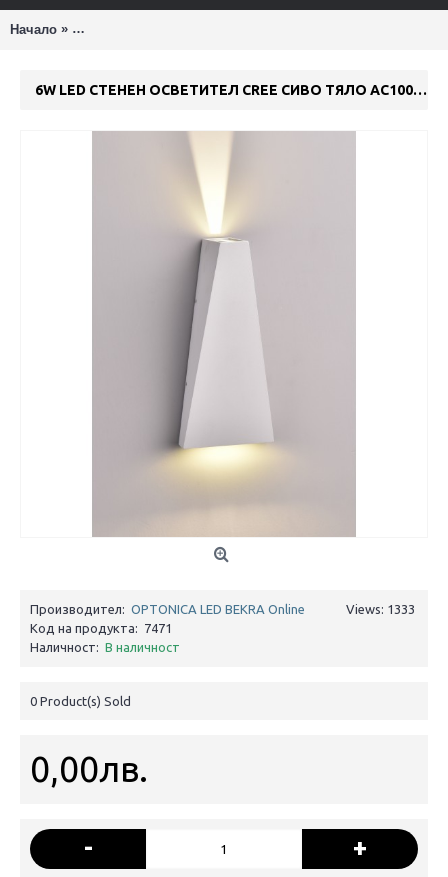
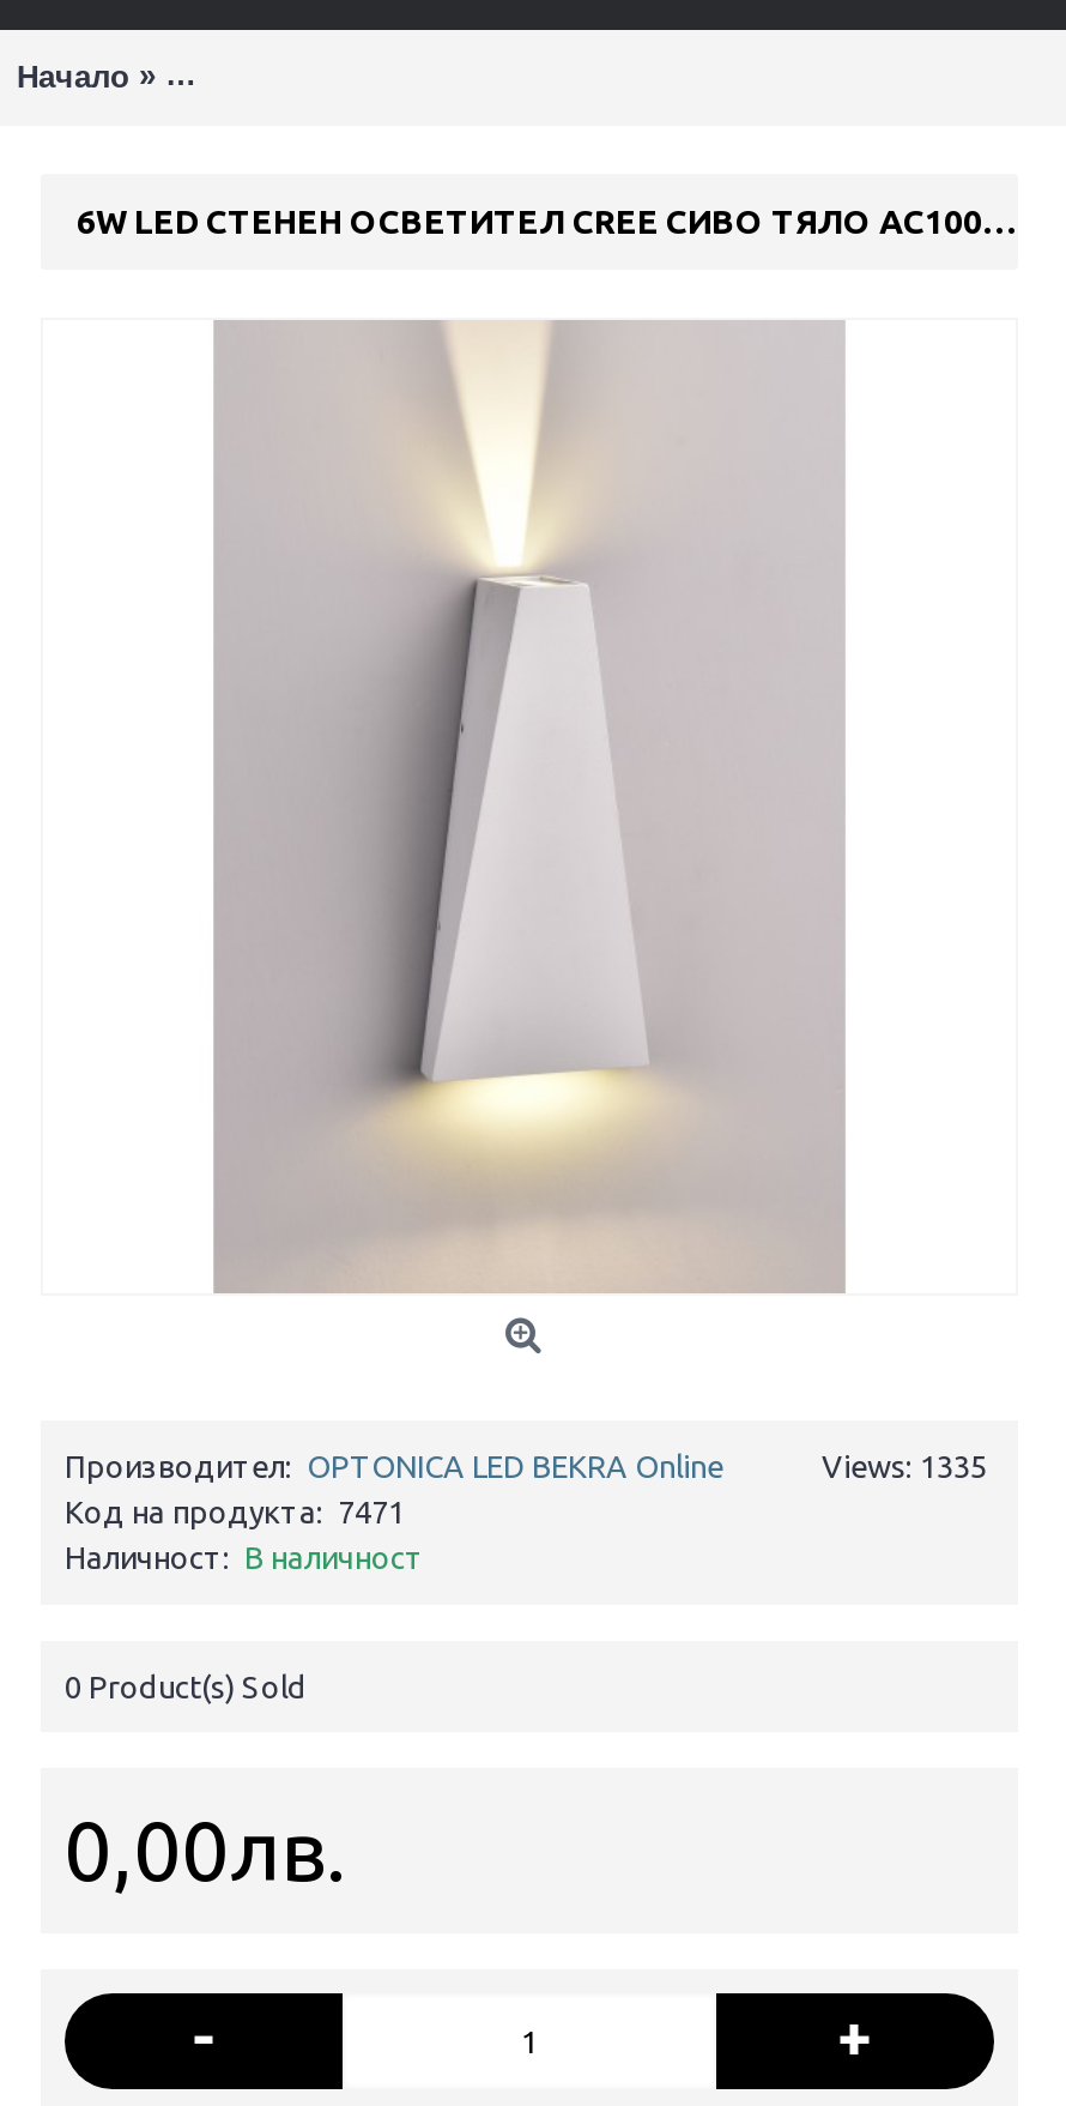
[346,602,415,616] Views: 1333 -> [822,1449,987,1483] Views: 1335

